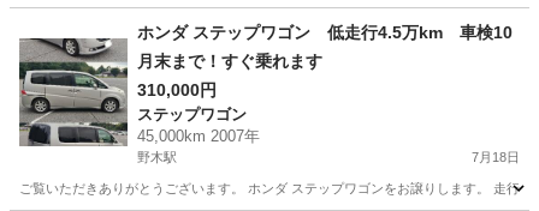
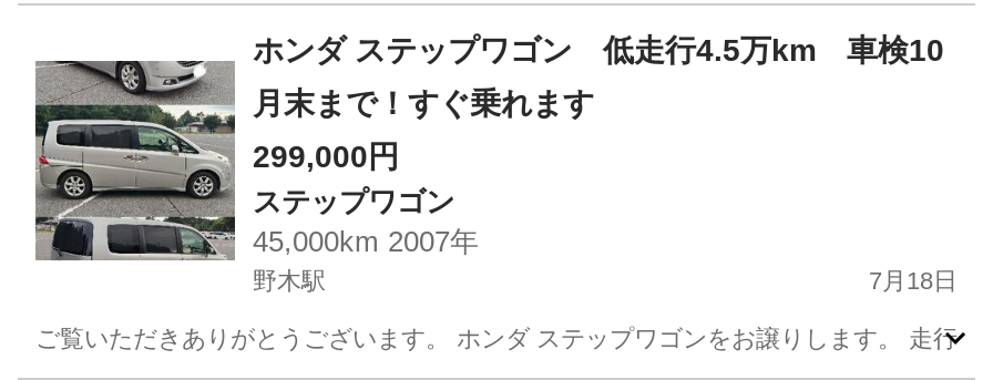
[137,80,217,100] 310,000円 -> [253,138,399,174] 299,000円

